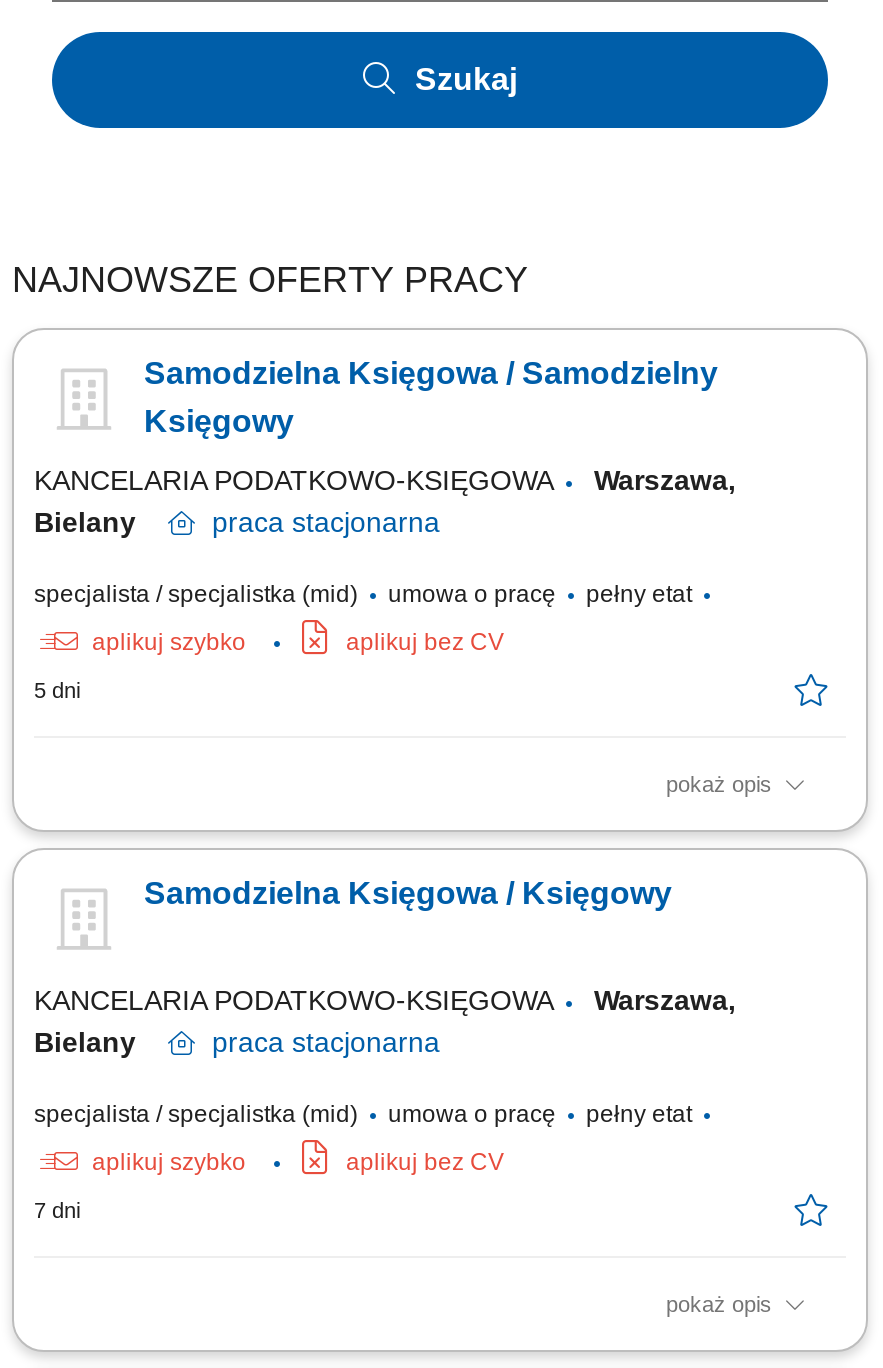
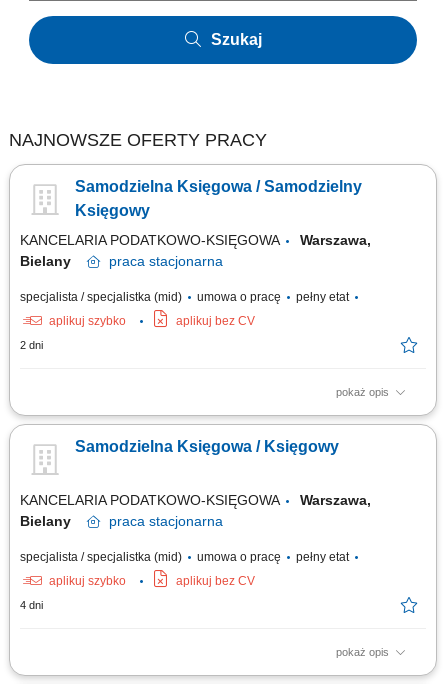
[34,678,80,702] 5 dni -> [20,339,43,351] 2 dni
[34,1198,80,1222] 7 dni -> [20,599,43,611] 4 dni

